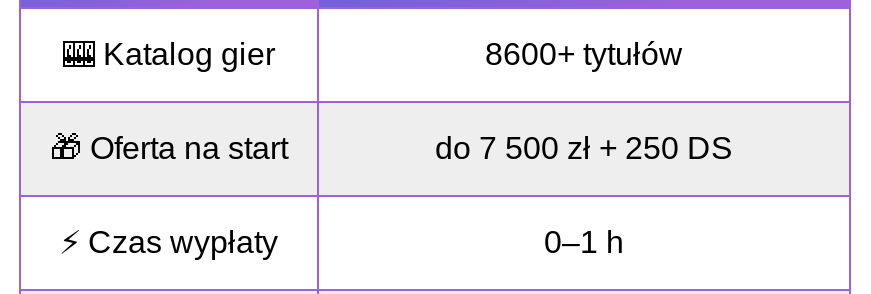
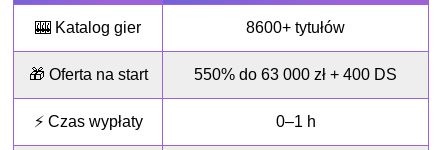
[435,130,733,164] do 7 500 zł + 250 DS -> [194,65,397,82] 550% do 63 000 zł + 400 DS

